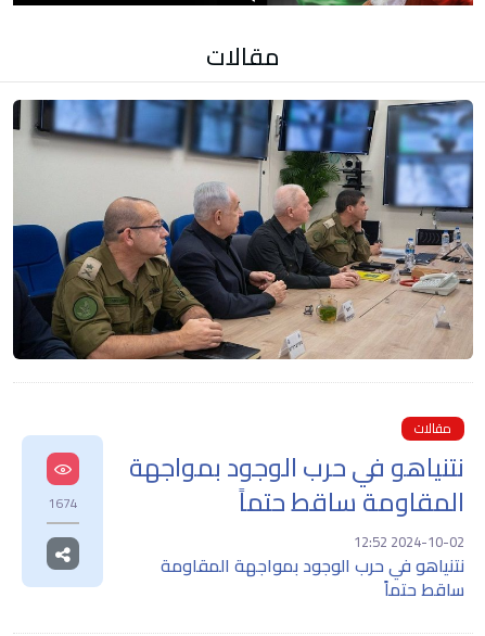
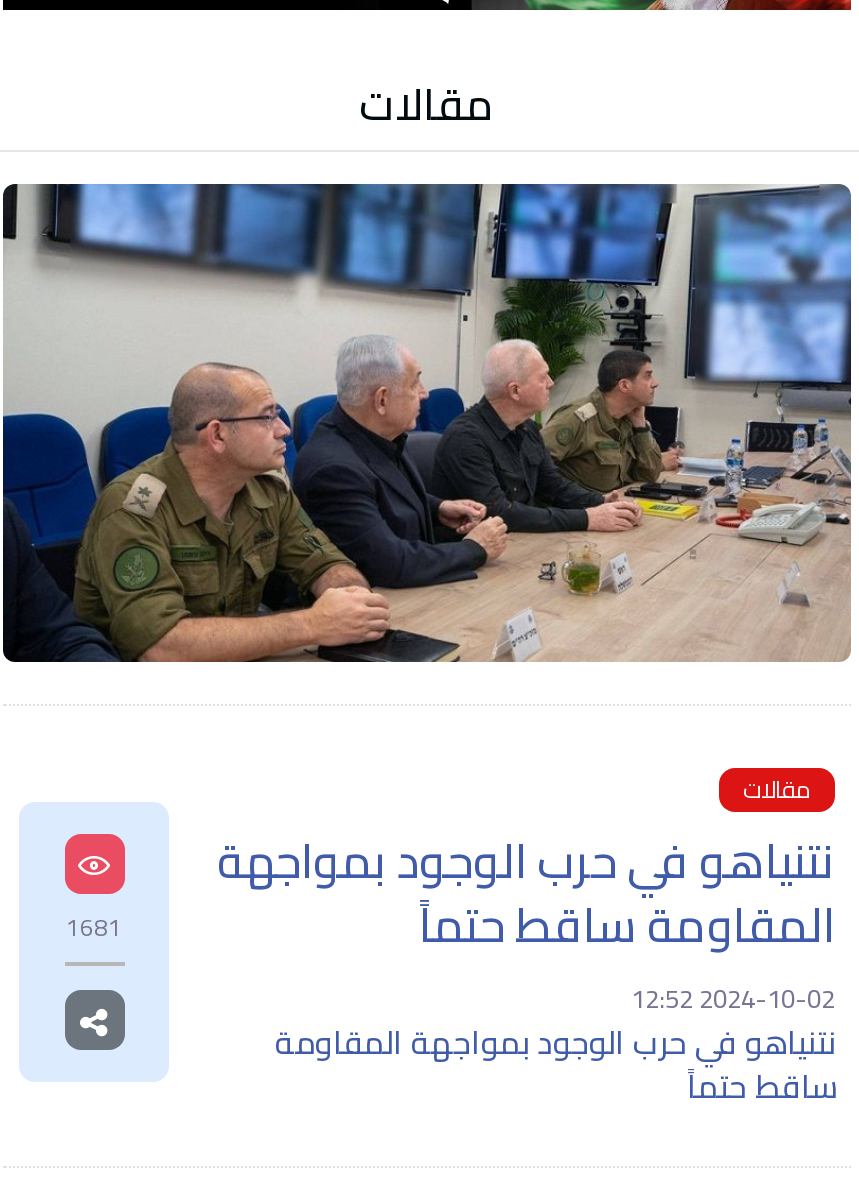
[47,491,78,516] 1674 -> [66,905,122,951] 1681

